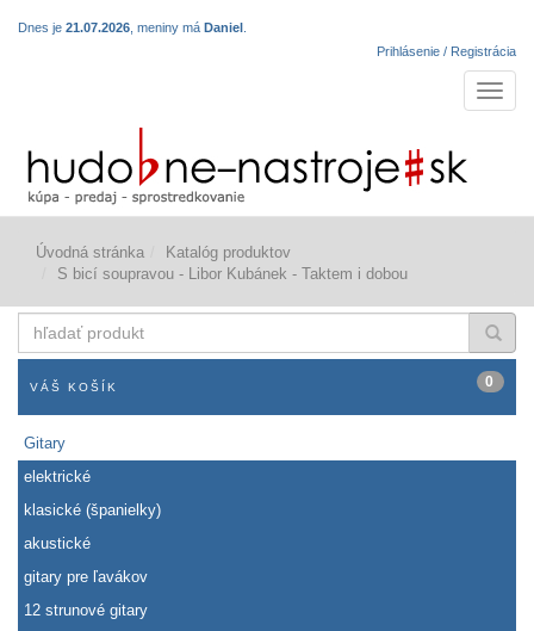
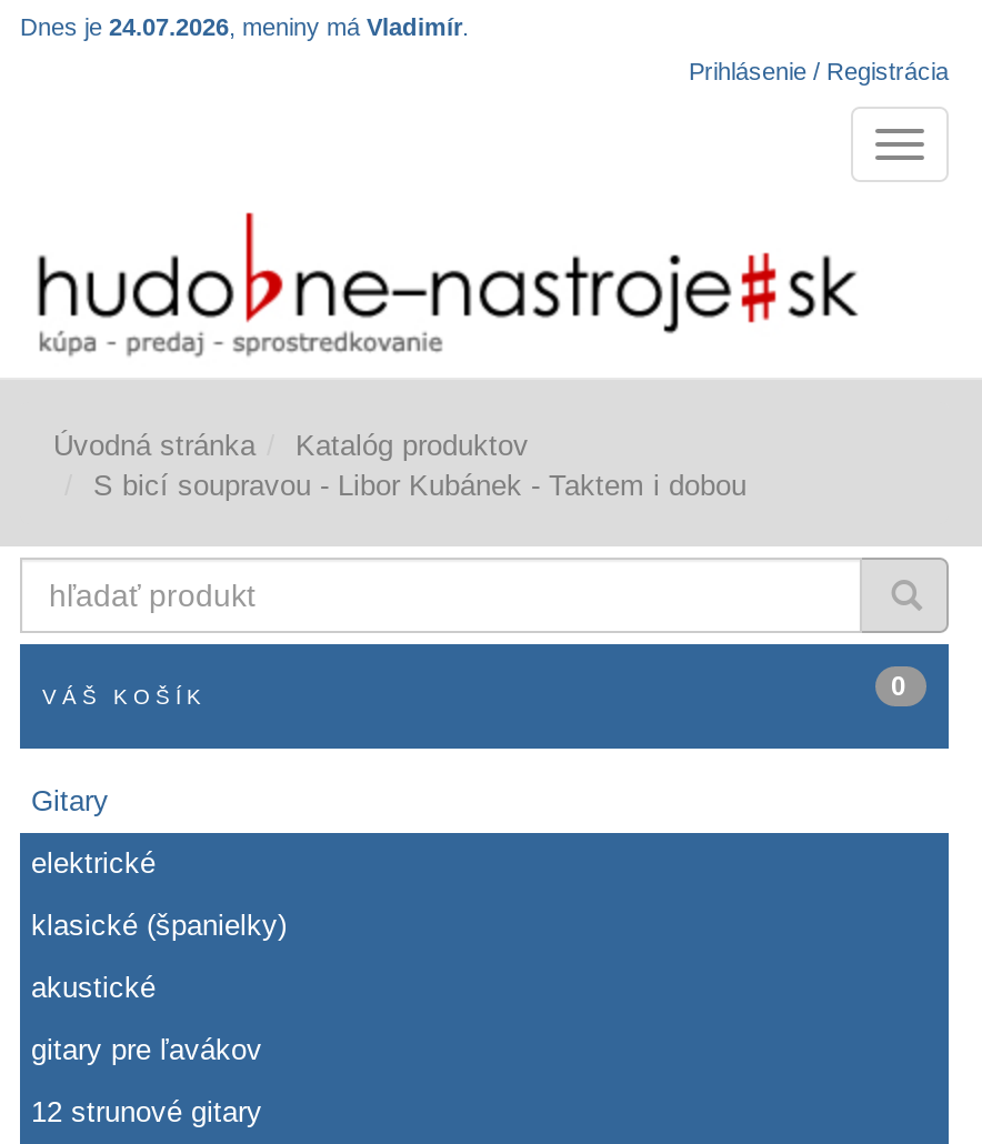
[18,20,247,35] Dnes je 21.07.2026, meniny má Daniel. -> [20,13,469,40] Dnes je 24.07.2026, meniny má Vladimír.

